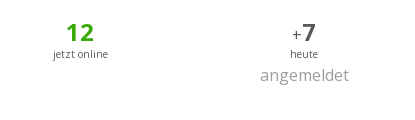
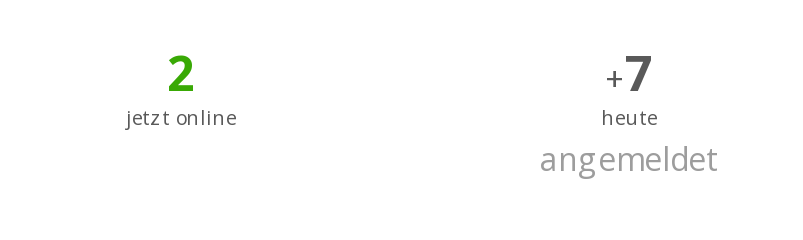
[66,15,94,48] 12 -> [167,40,195,106] 2

